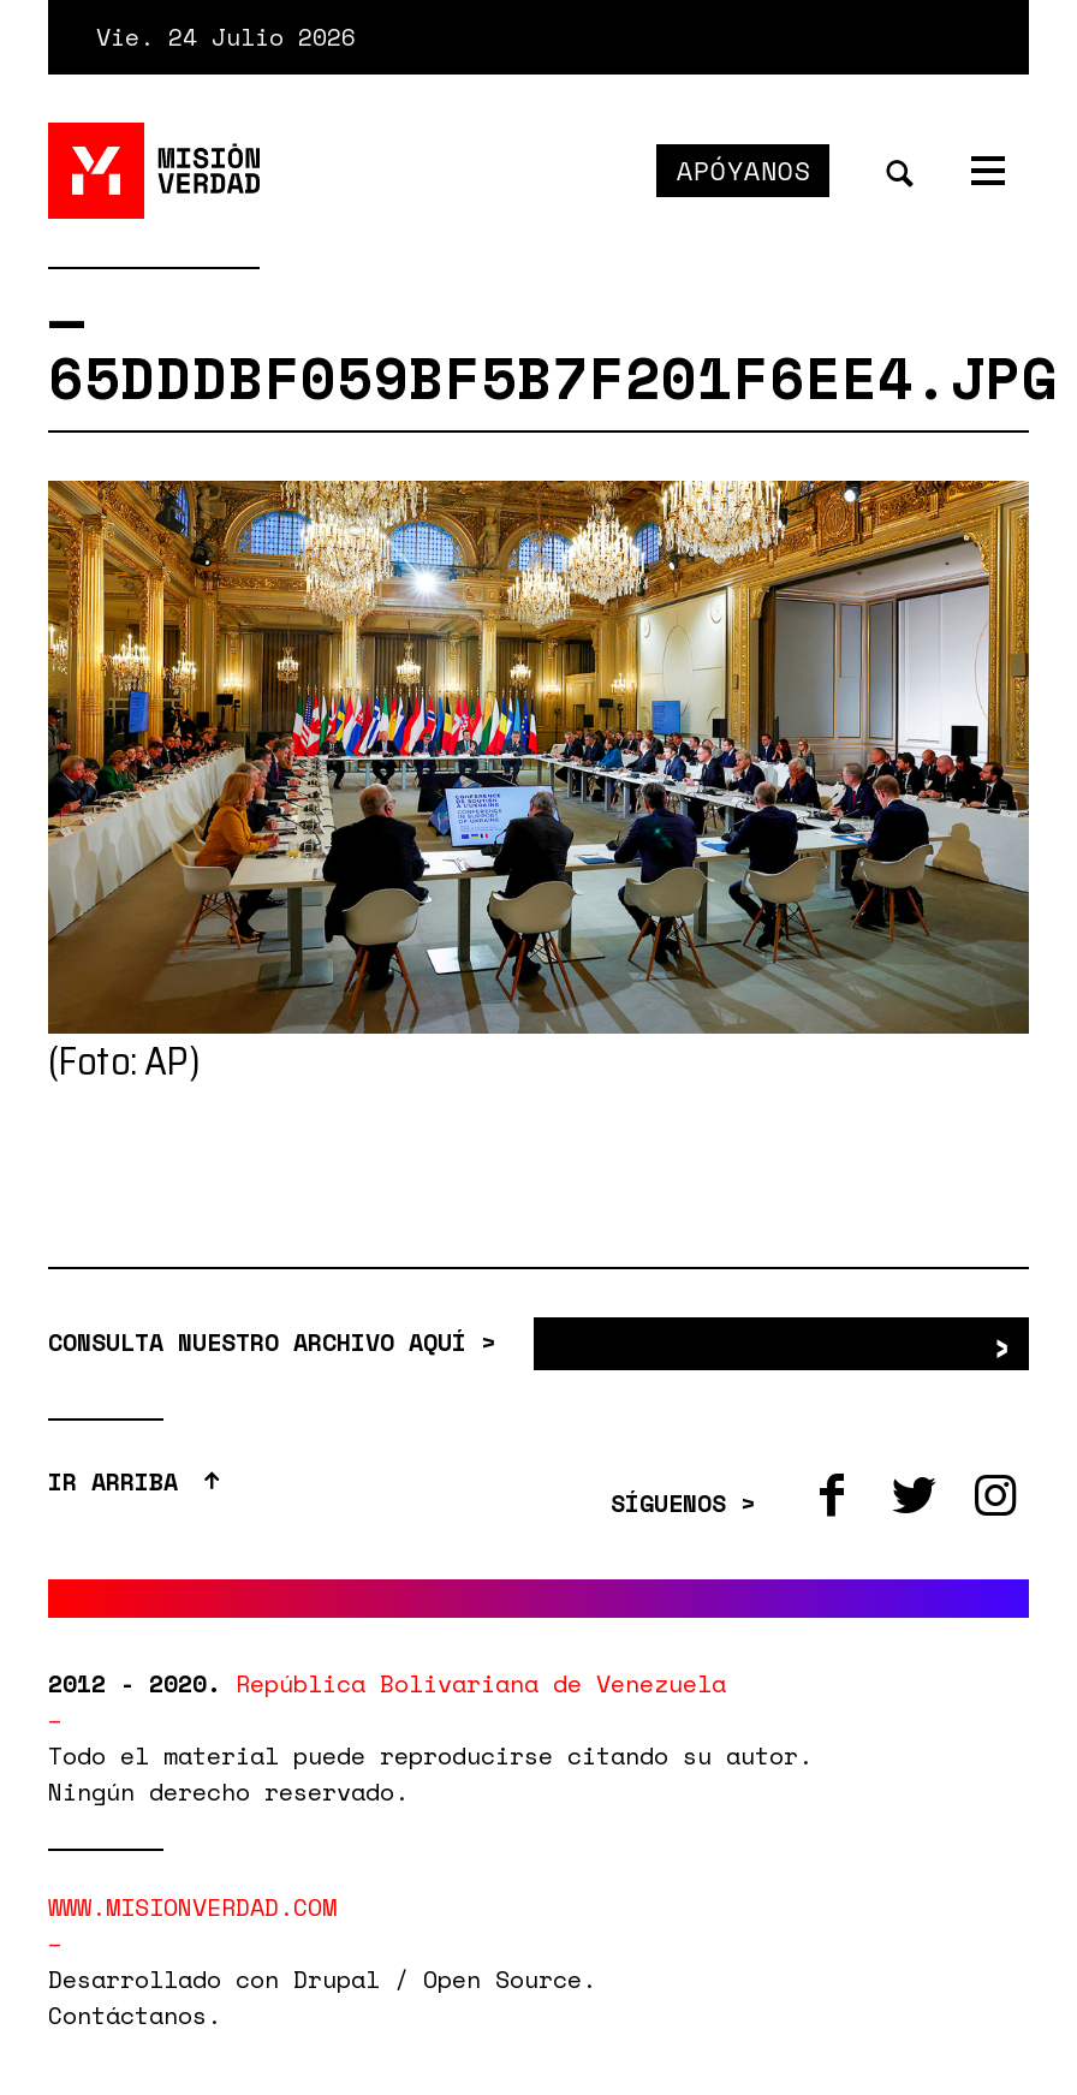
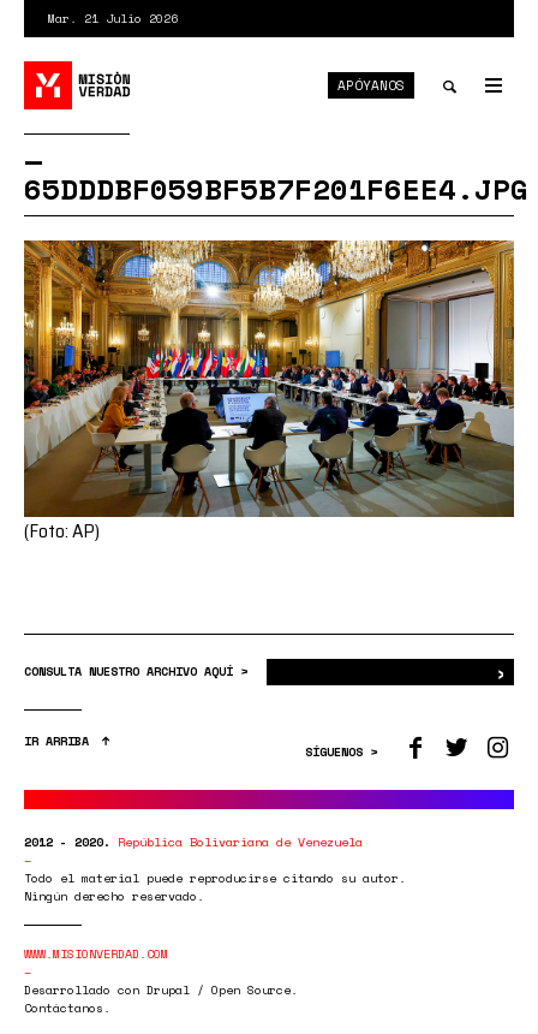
[96,19,356,55] Vie. 24 Julio 2026 -> [48,10,178,28] Mar. 21 Julio 2026

